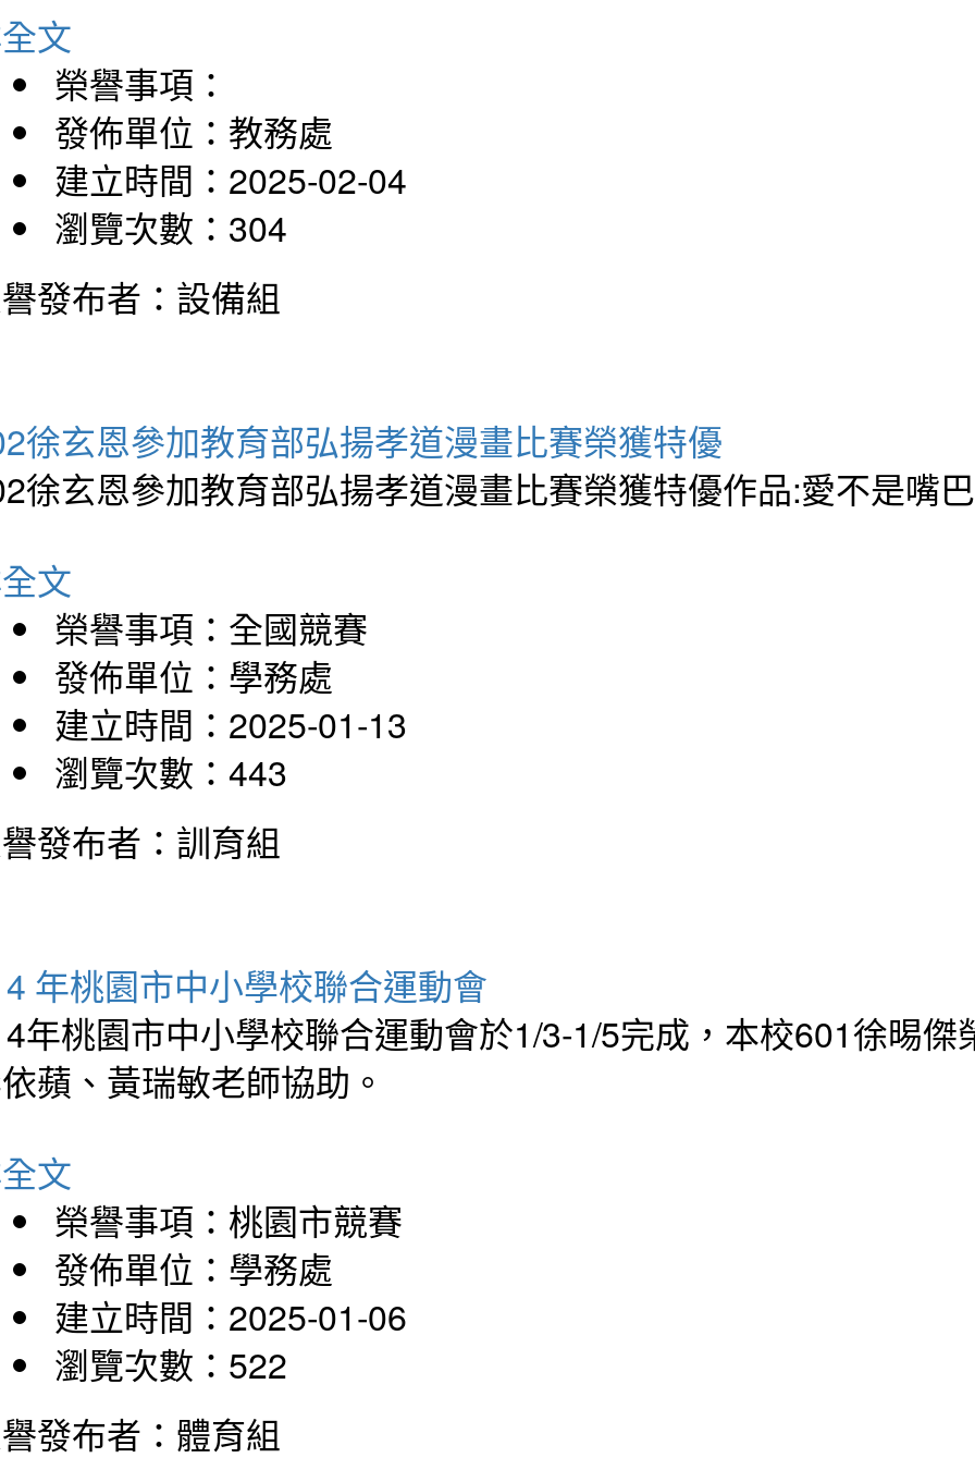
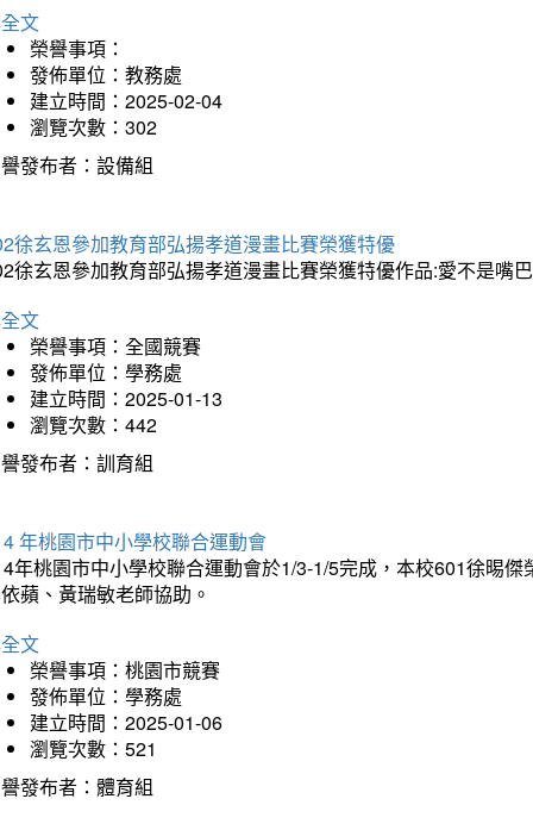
[54,203,287,253] 瀏覽次數：304 -> [30,113,157,141] 瀏覽次數：302
[54,747,287,797] 瀏覽次數：443 -> [30,411,157,438] 瀏覽次數：442
[54,1339,287,1389] 瀏覽次數：522 -> [30,735,157,762] 瀏覽次數：521

